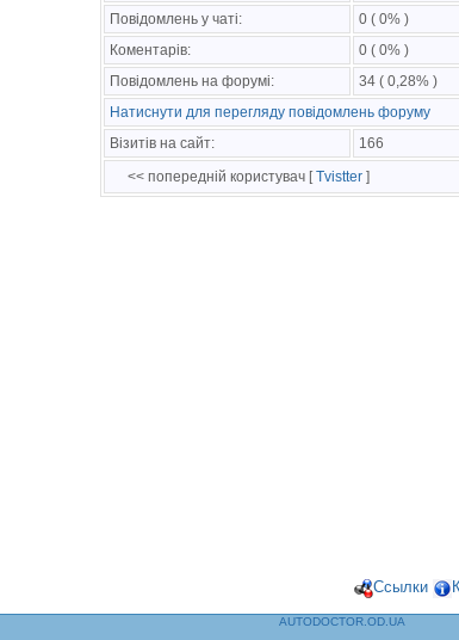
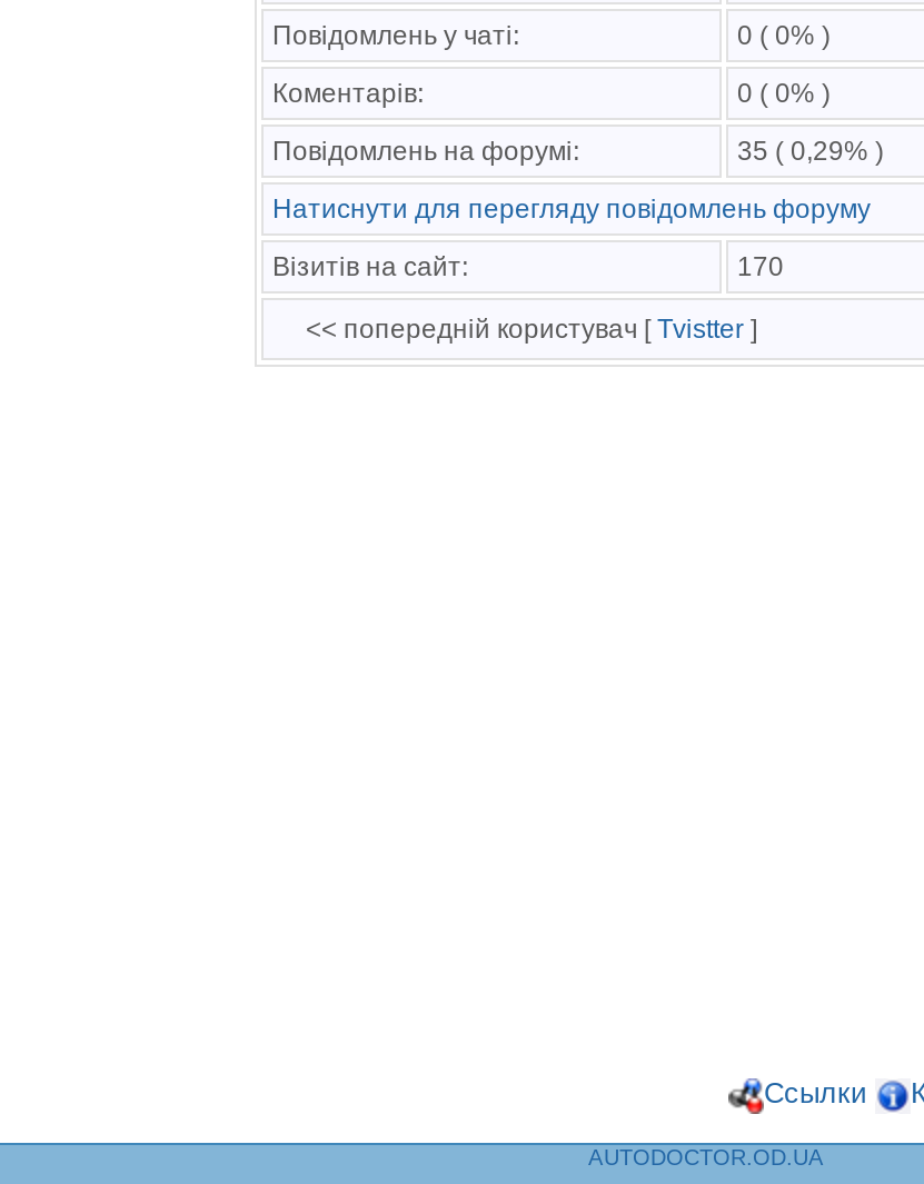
[359,73,438,90] 34 ( 0,28% ) -> [737,136,884,167] 35 ( 0,29% )
[359,135,384,152] 166 -> [737,251,784,282] 170

